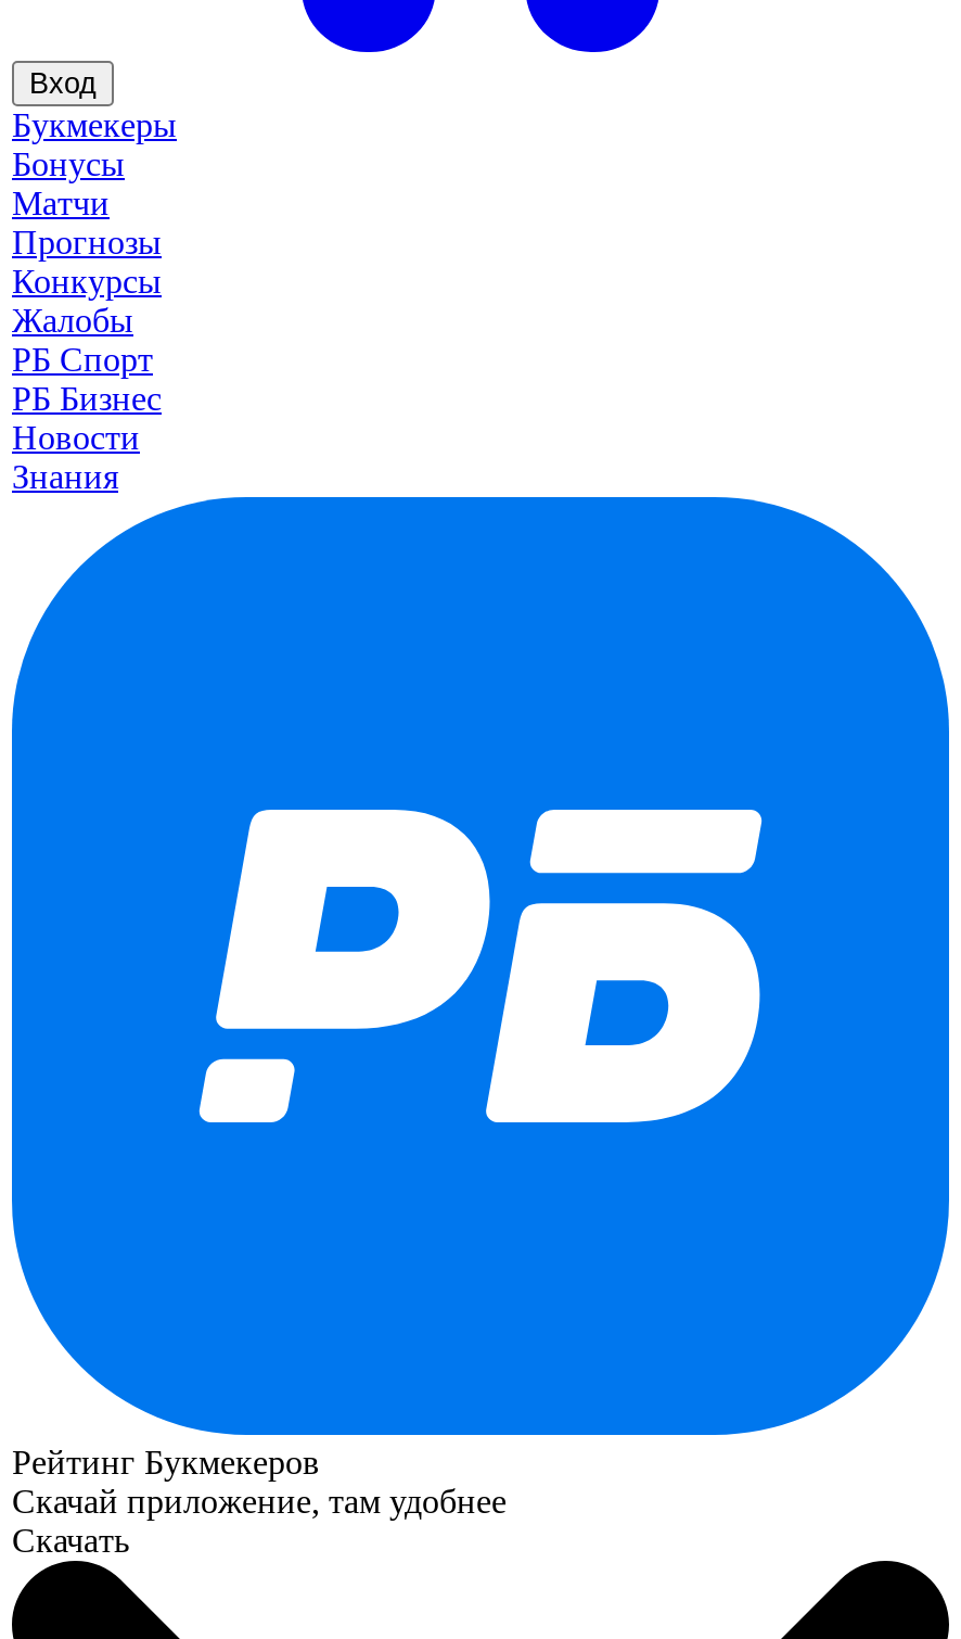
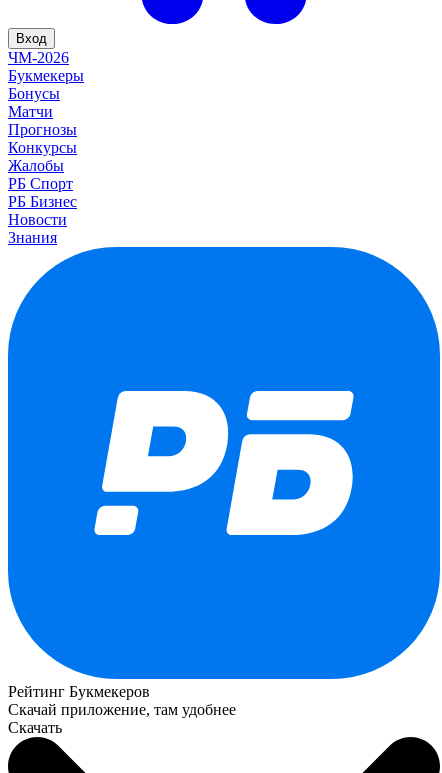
none -> [8,49,69,66] ЧМ-2026

